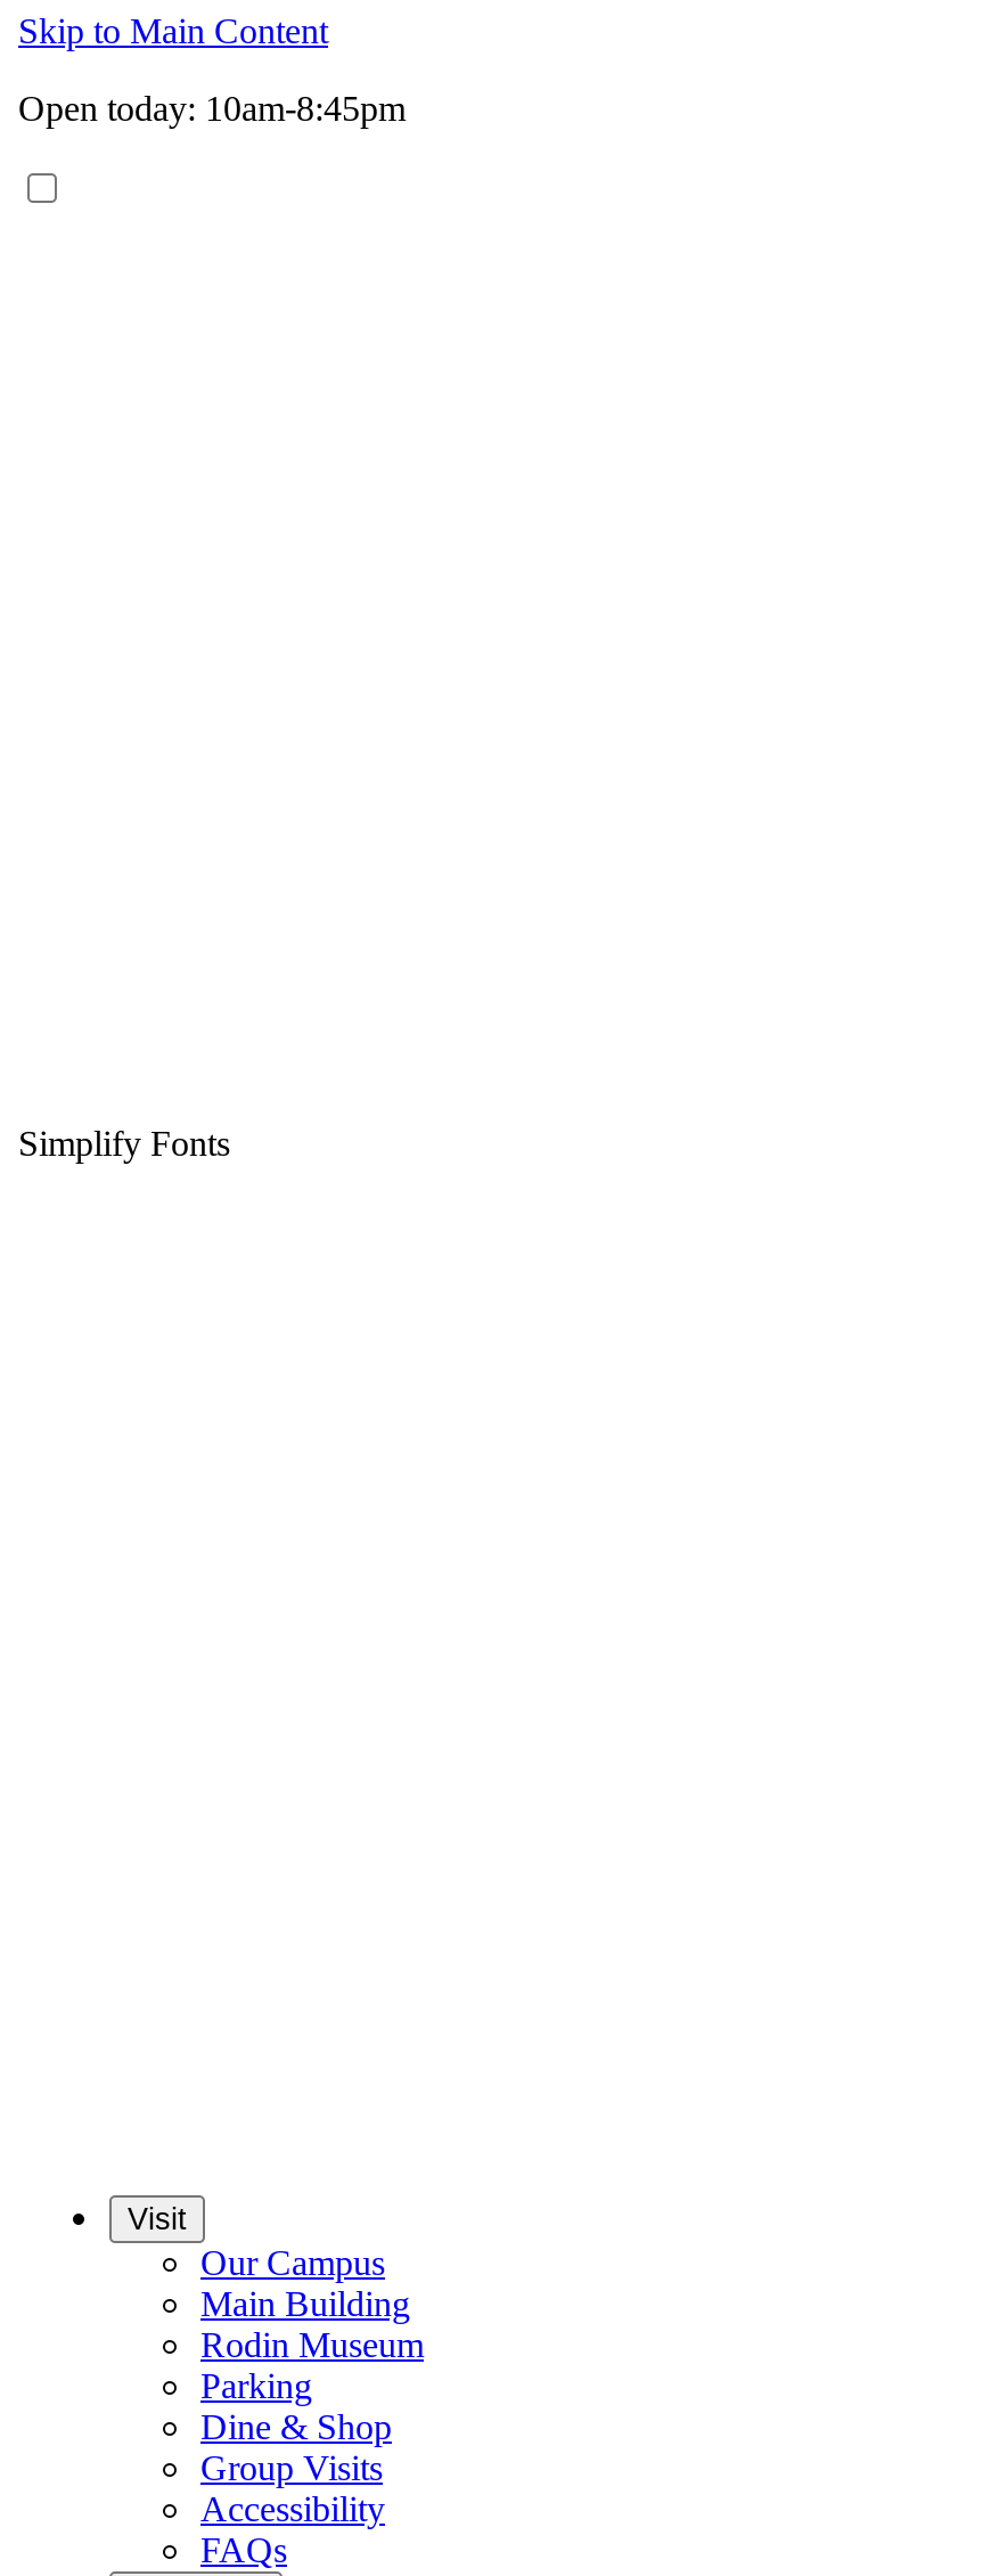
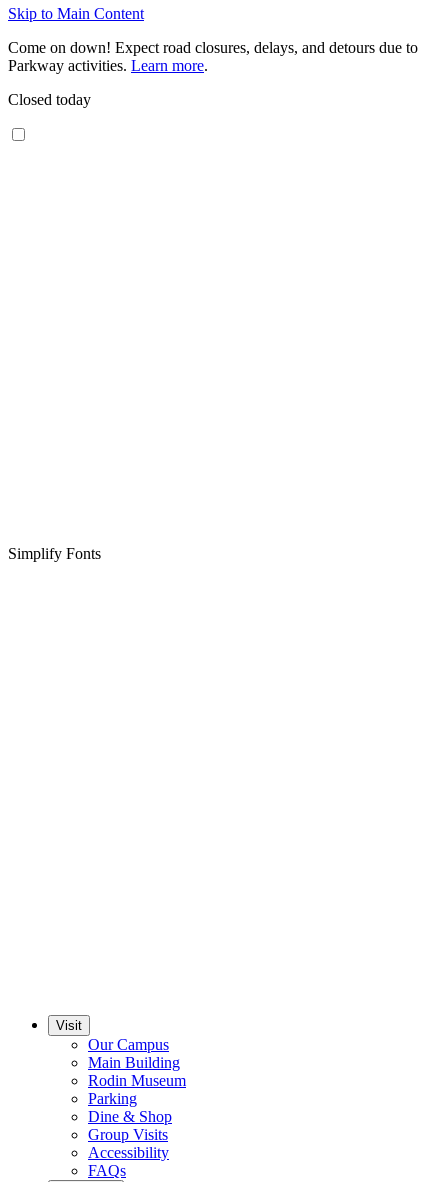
[18,89,406,128] Open today: 10am-8:45pm -> [8,39,418,108] Come on down! Expect road closures, delays, and detours due to | Parkway activities. Learn more. | Closed today

